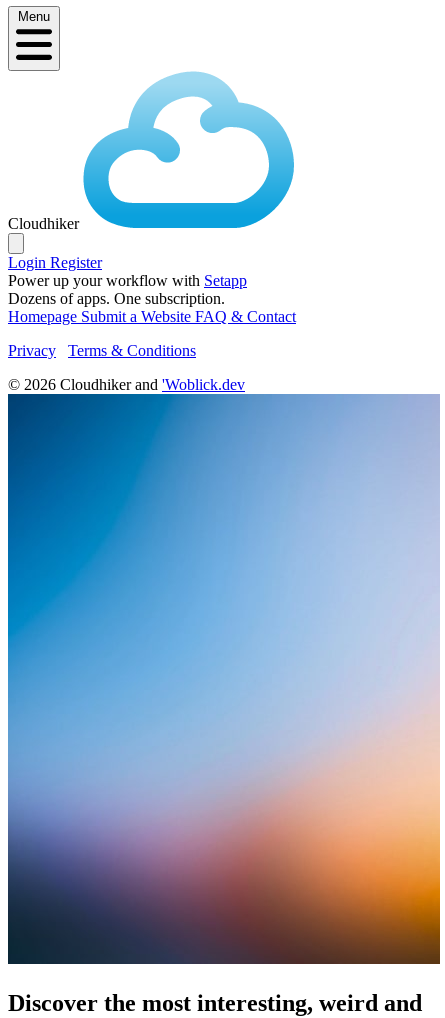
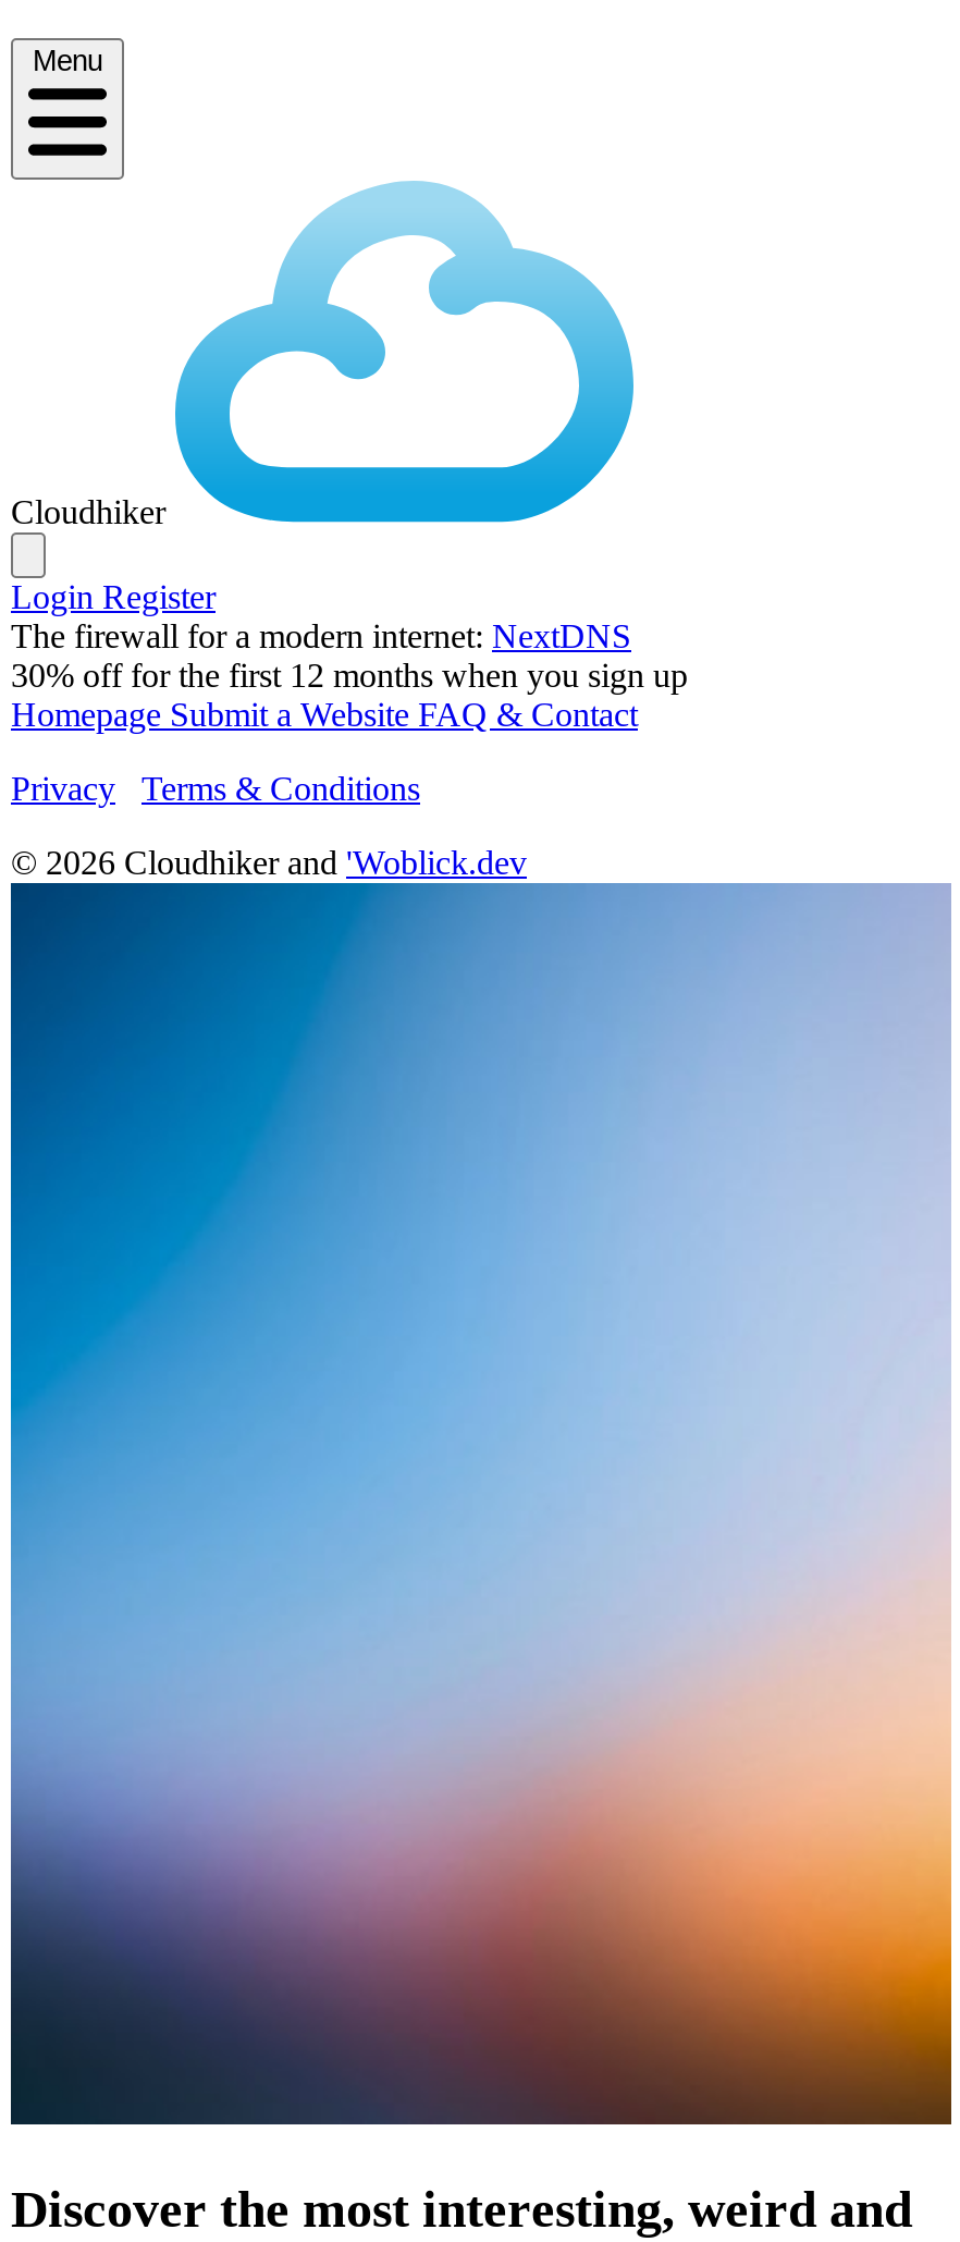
[8,272,247,307] Power up your workflow with Setapp | Dozens of apps. One subscription. -> [11,617,688,694] The firewall for a modern internet: NextDNS | 30% off for the first 12 months when you sign up

